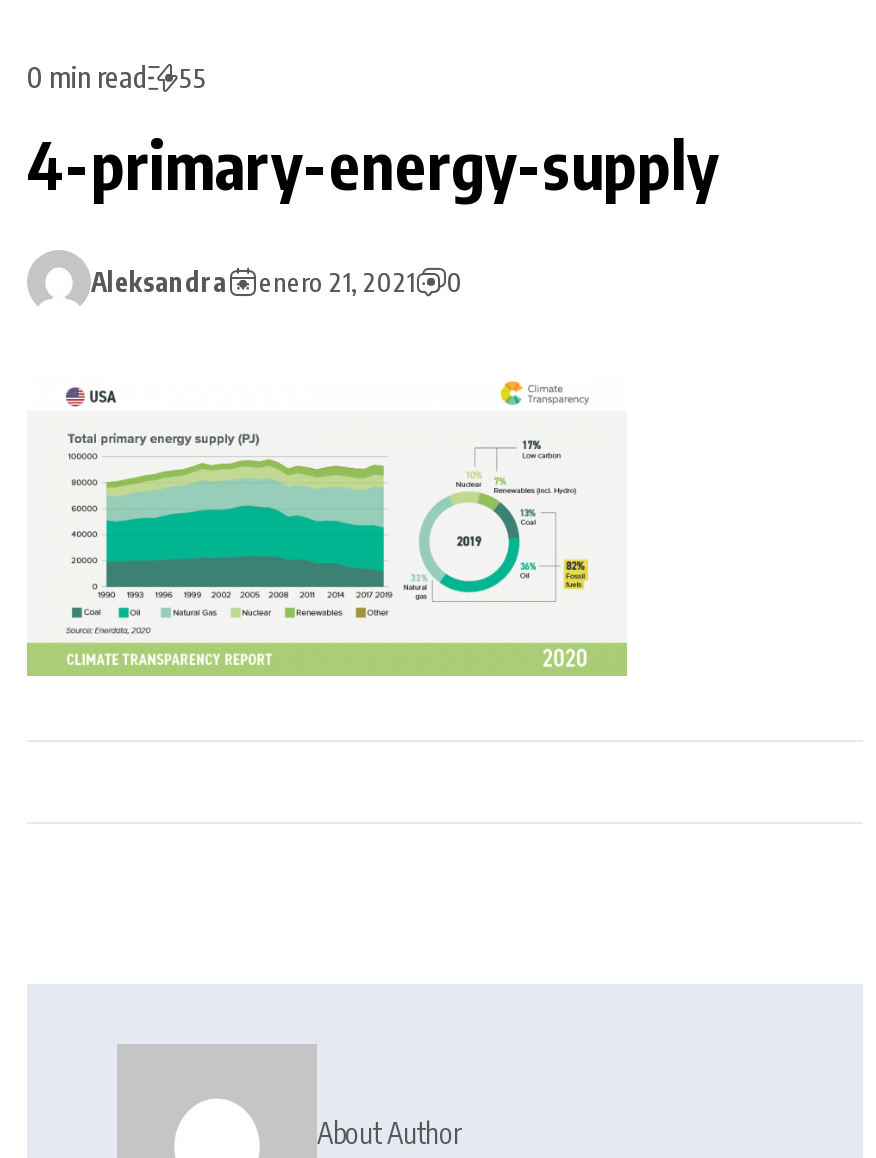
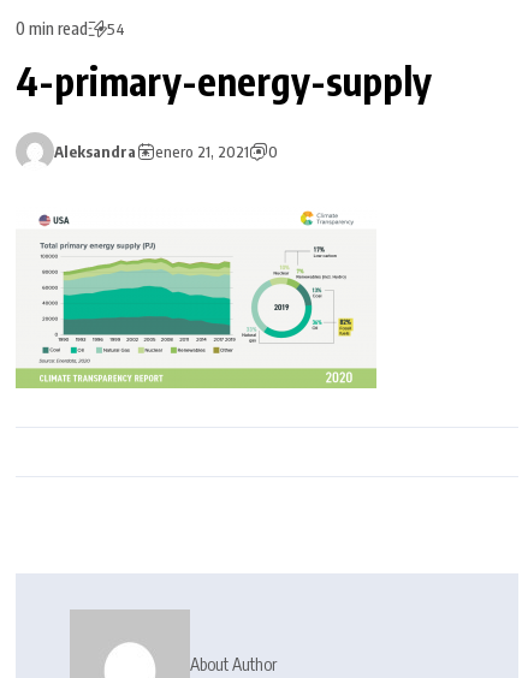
[27,60,207,94] 0 min read 55 -> [16,18,125,38] 0 min read 54

